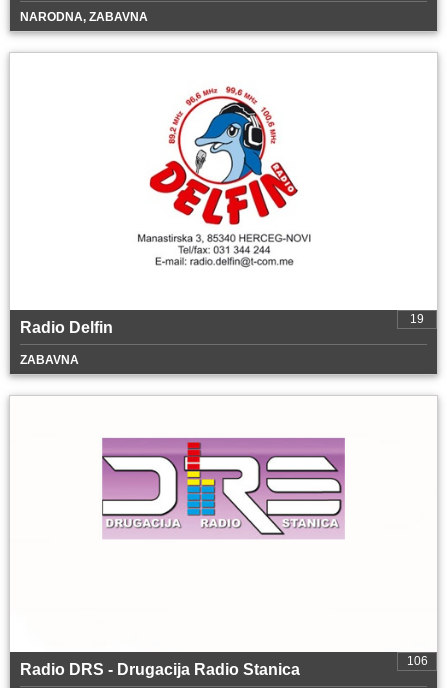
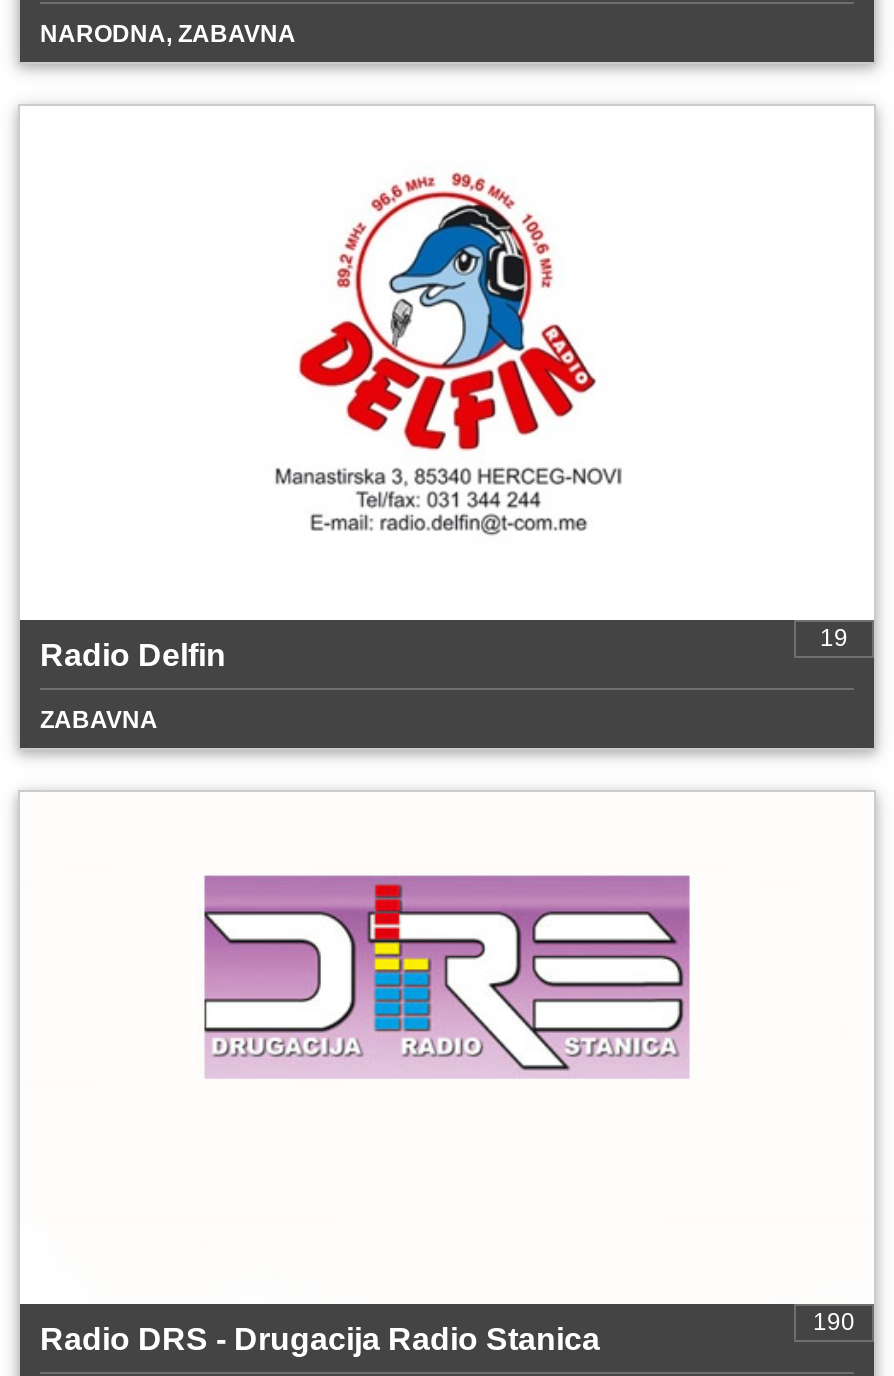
[406,654,427,668] 106 -> [813,1308,855,1336] 190

